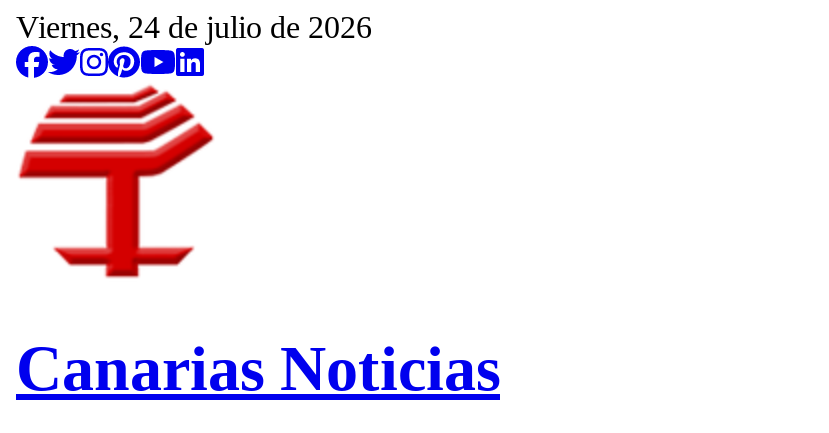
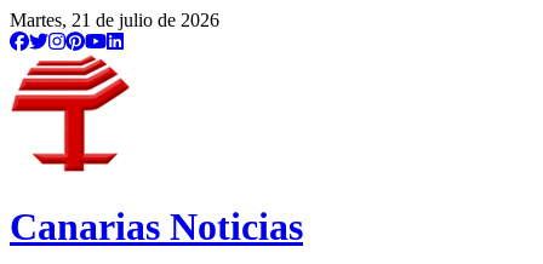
[16,10,372,44] Viernes, 24 de julio de 2026 -> [10,10,219,30] Martes, 21 de julio de 2026

